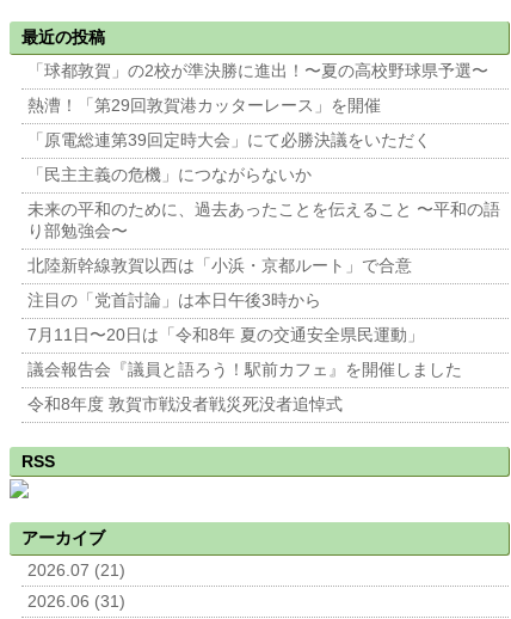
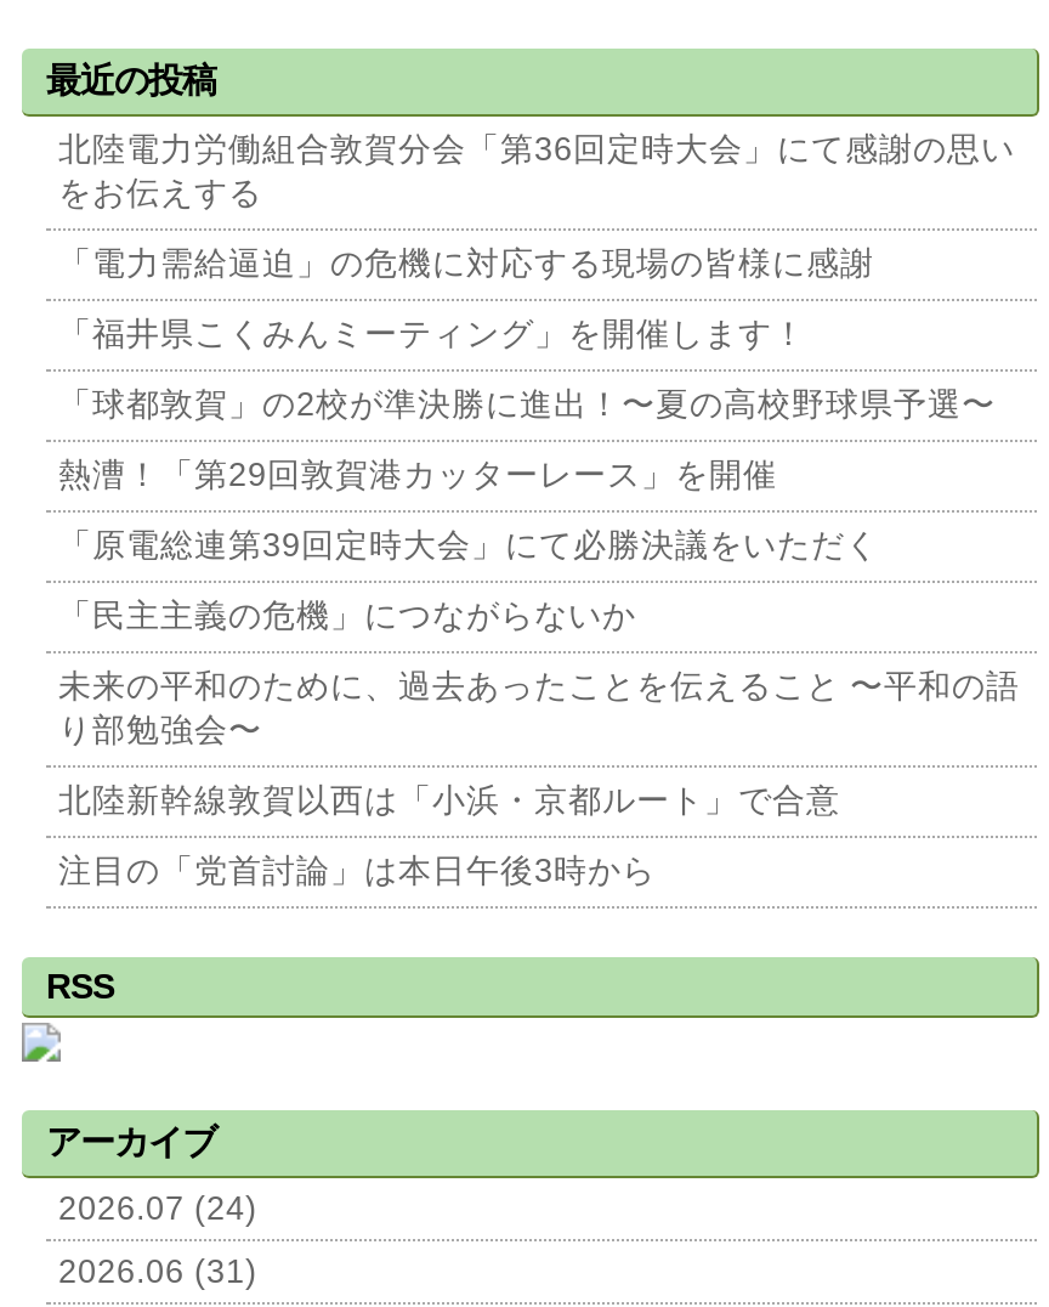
none -> [58,131,1015,352] 北陸電力労働組合敦賀分会「第36回定時大会」にて感謝の思い | をお伝えする | 「電力需給逼迫」の危機に対応する現場の皆様に感謝 | 「福井県こくみんミーティング」を開催します！
moved [27,62,500,309] -> [58,386,1020,889]: 「球都敦賀」の2校が準決勝に進出！〜夏の高校野球県予選〜 | 熱漕！「第29回敦賀港カッターレース」を開催 | 「原電総連第39回定時大会」にて必勝決議をいただく | 「民主主義の危機」につながらないか | 未来の平和のために、過去あったことを伝えること 〜平和の語 | り部勉強会〜 | 北陸新幹線敦賀以西は「小浜・京都ルート」で合意 | 注目の「党首討論」は本日午後3時から
[27,326,462,413] 7月11日〜20日は「令和8年 夏の交通安全県民運動」 | 議会報告会『議員と語ろう！駅前カフェ』を開催しました | 令和8年度 敦賀市戦没者戦災死没者追悼式 -> none
[27,562,125,580] 2026.07 (21) -> [58,1190,257,1227] 2026.07 (24)

